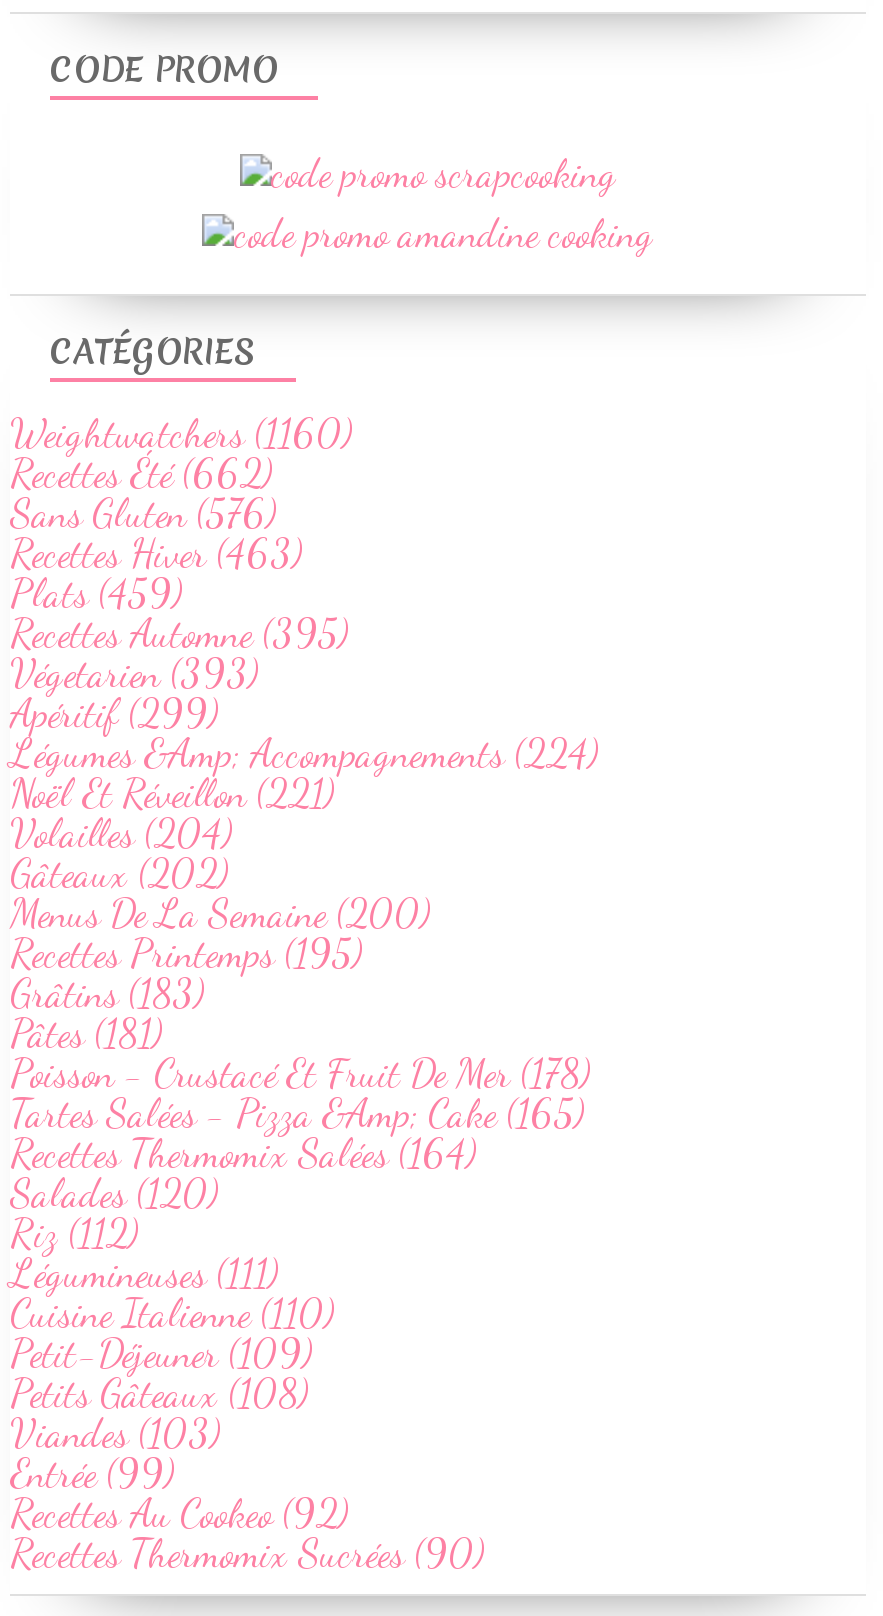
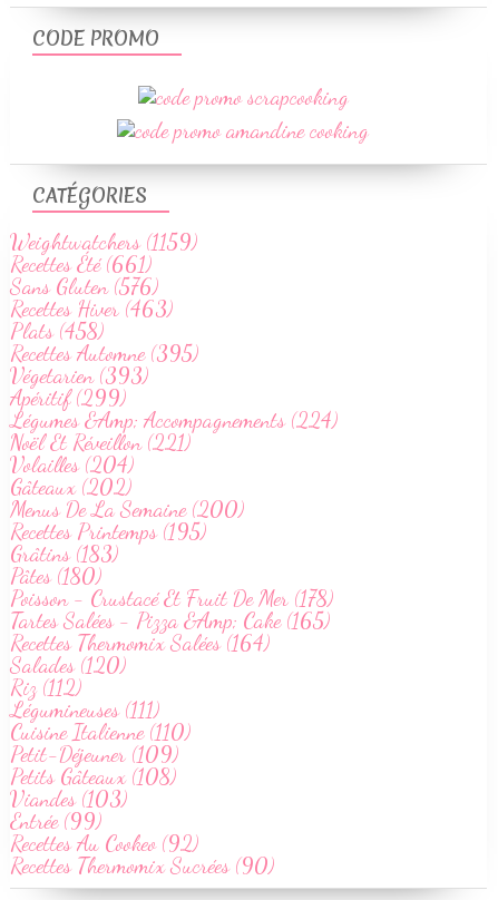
[10,410,352,458] Weightwatchers (1160) -> [10,228,197,255] Weightwatchers (1159)
[10,450,272,498] Recettes Été (662) -> [10,251,152,277] Recettes Été (661)
[10,570,182,618] Plats (459) -> [10,318,104,344] Plats (458)
[10,1010,162,1058] Pâtes (181) -> [10,563,101,589] Pâtes (180)

